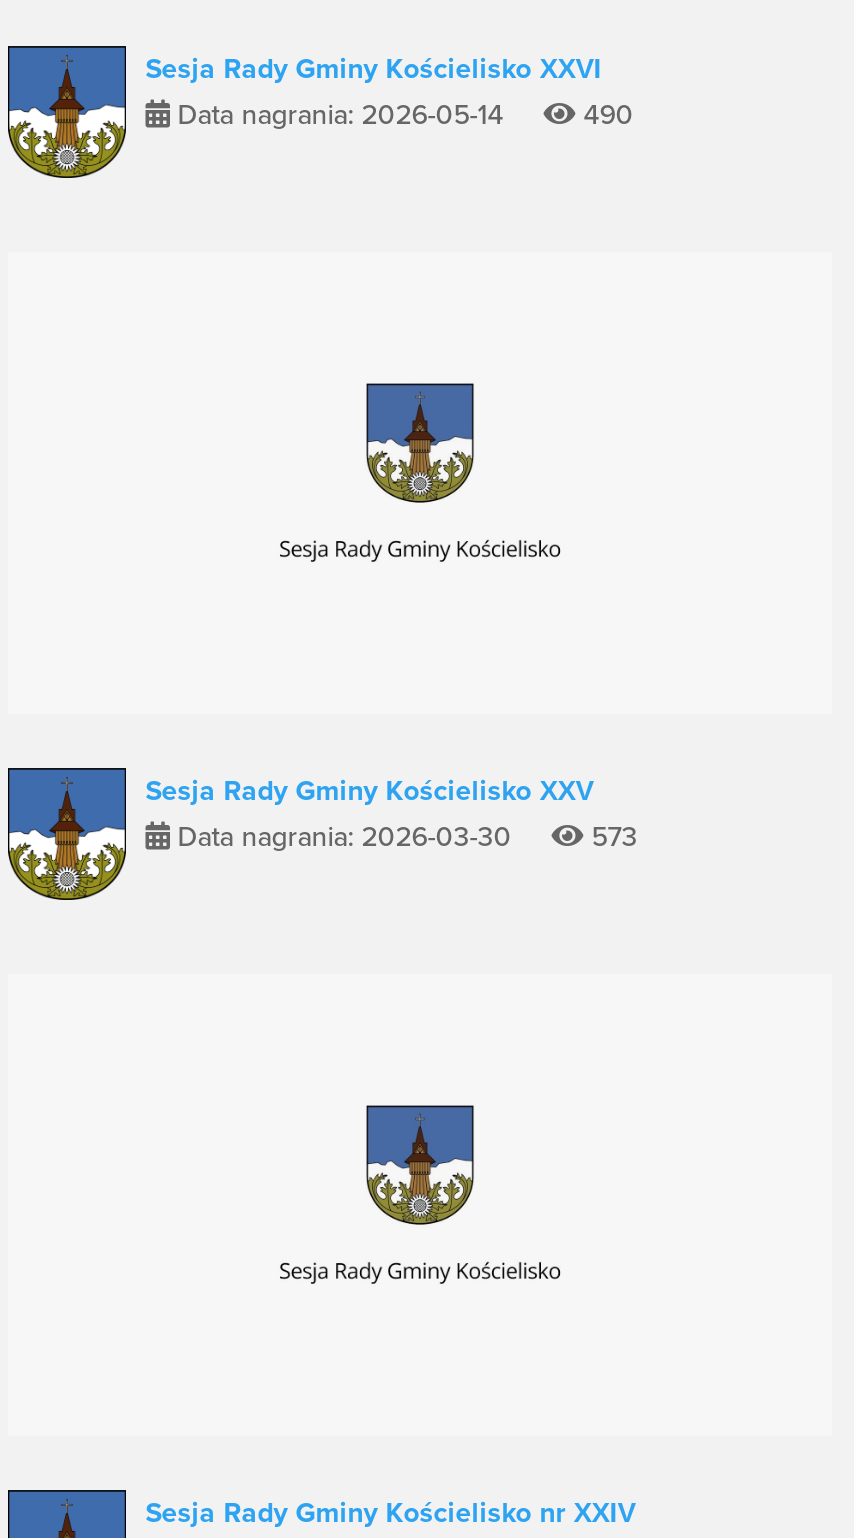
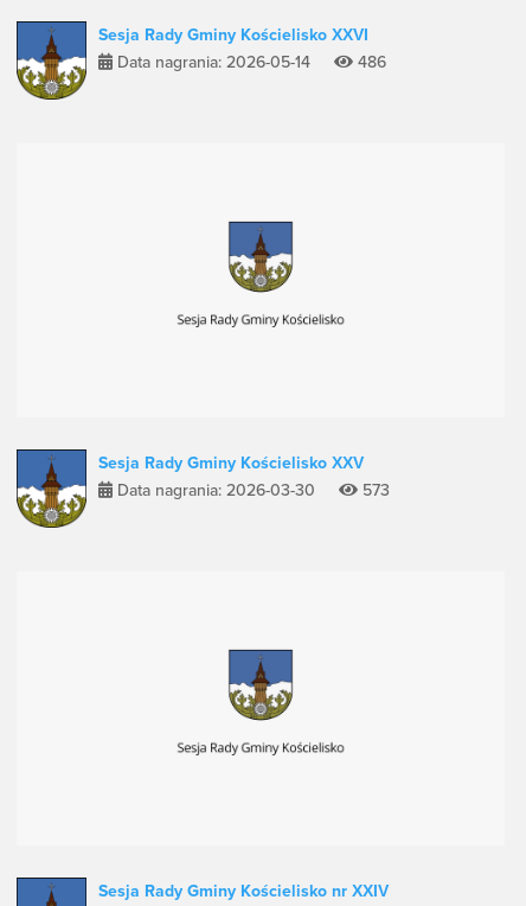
[170,98,634,132] Data nagrania: 2026-05-14 490 -> [112,52,386,72] Data nagrania: 2026-05-14 486

